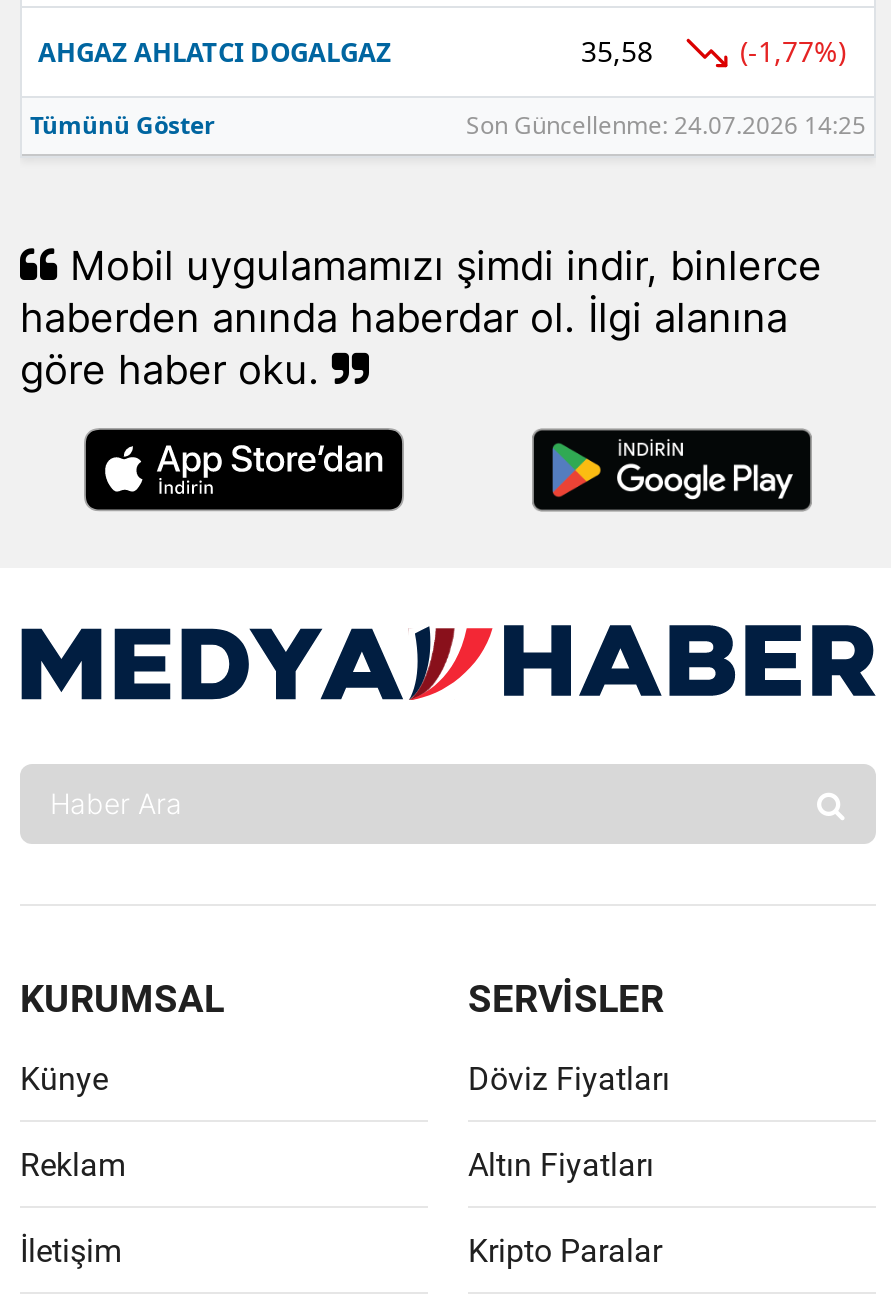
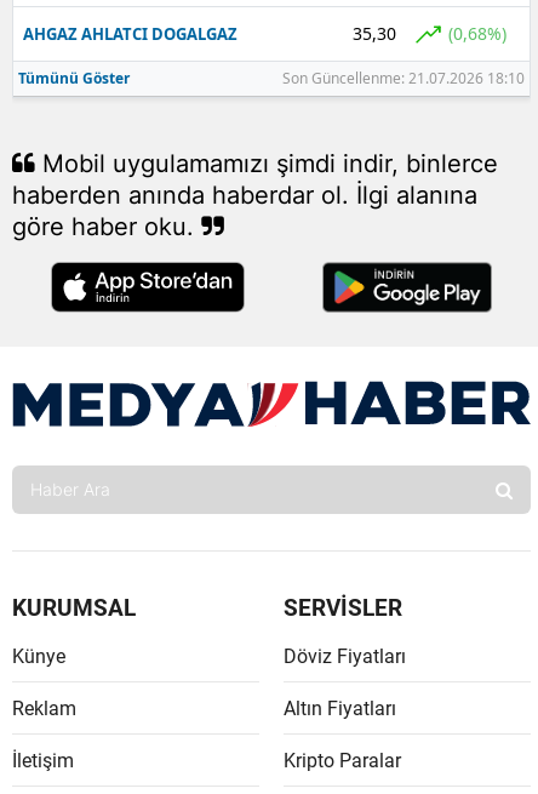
[581,32,653,70] 35,58 -> [352,22,396,45] 35,30
[740,32,846,70] (-1,77%) -> [448,22,506,45] (0,68%)
[466,108,866,142] Son Güncellenme: 24.07.2026 14:25 -> [282,68,525,88] Son Güncellenme: 21.07.2026 18:10

